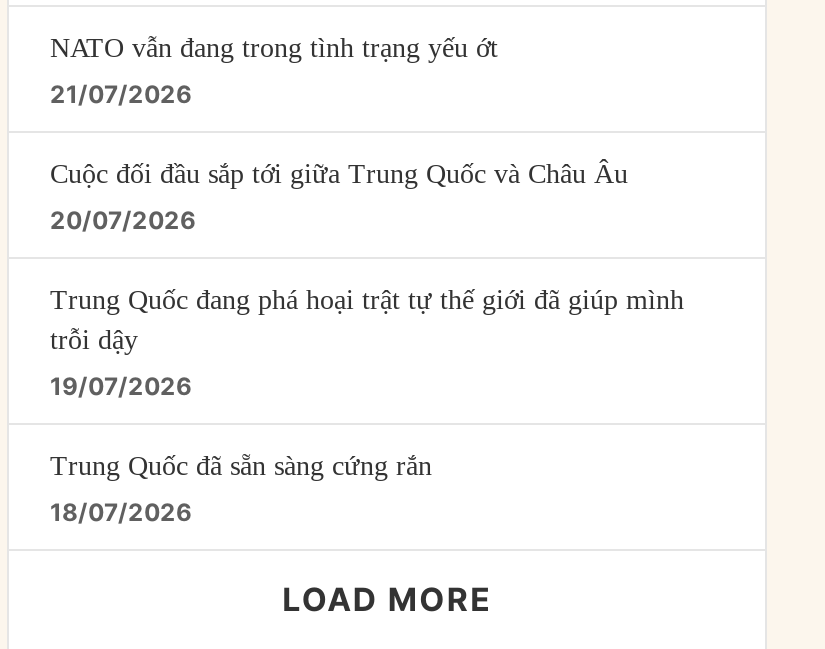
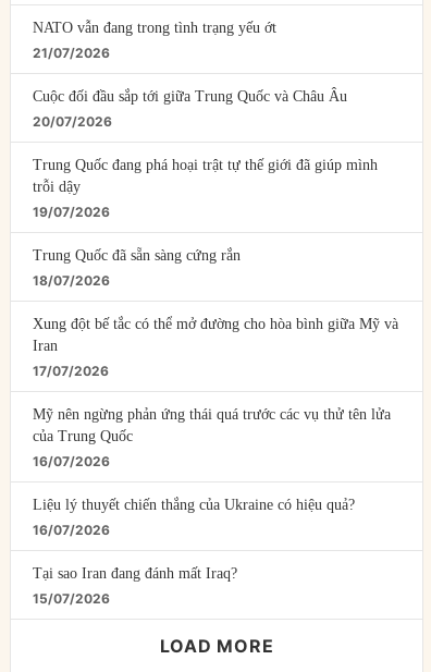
none -> [33,316,399,607] Xung đột bế tắc có thể mở đường cho hòa bình giữa Mỹ và | Iran | 17/07/2026 | Mỹ nên ngừng phản ứng thái quá trước các vụ thử tên lửa | của Trung Quốc | 16/07/2026 | Liệu lý thuyết chiến thắng của Ukraine có hiệu quả? | 16/07/2026 | Tại sao Iran đang đánh mất Iraq? | 15/07/2026

